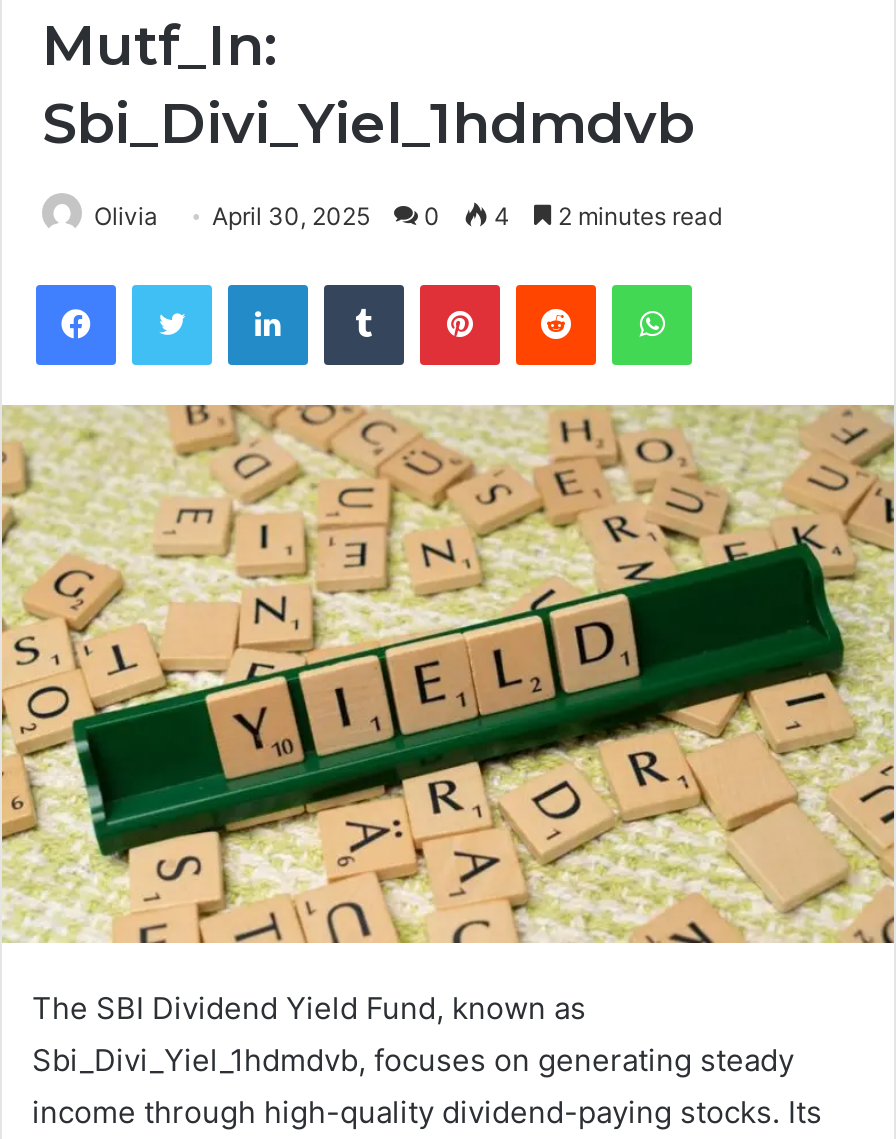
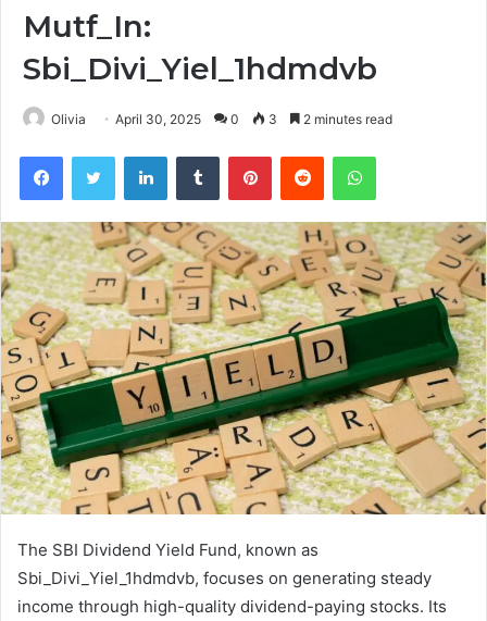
[94,201,722,231] Olivia April 30, 2025 0 4 2 minutes read -> [51,111,392,127] Olivia April 30, 2025 0 3 2 minutes read

